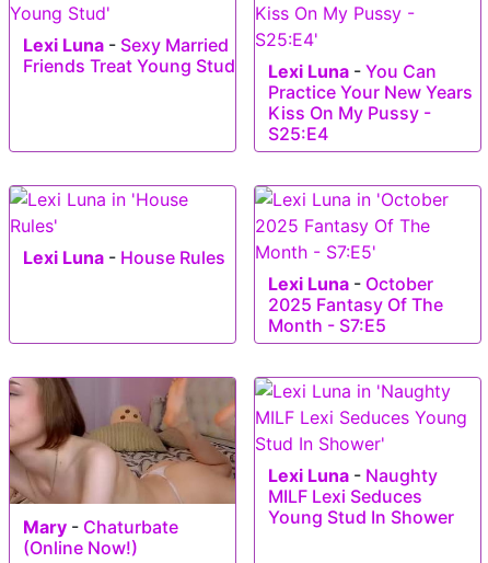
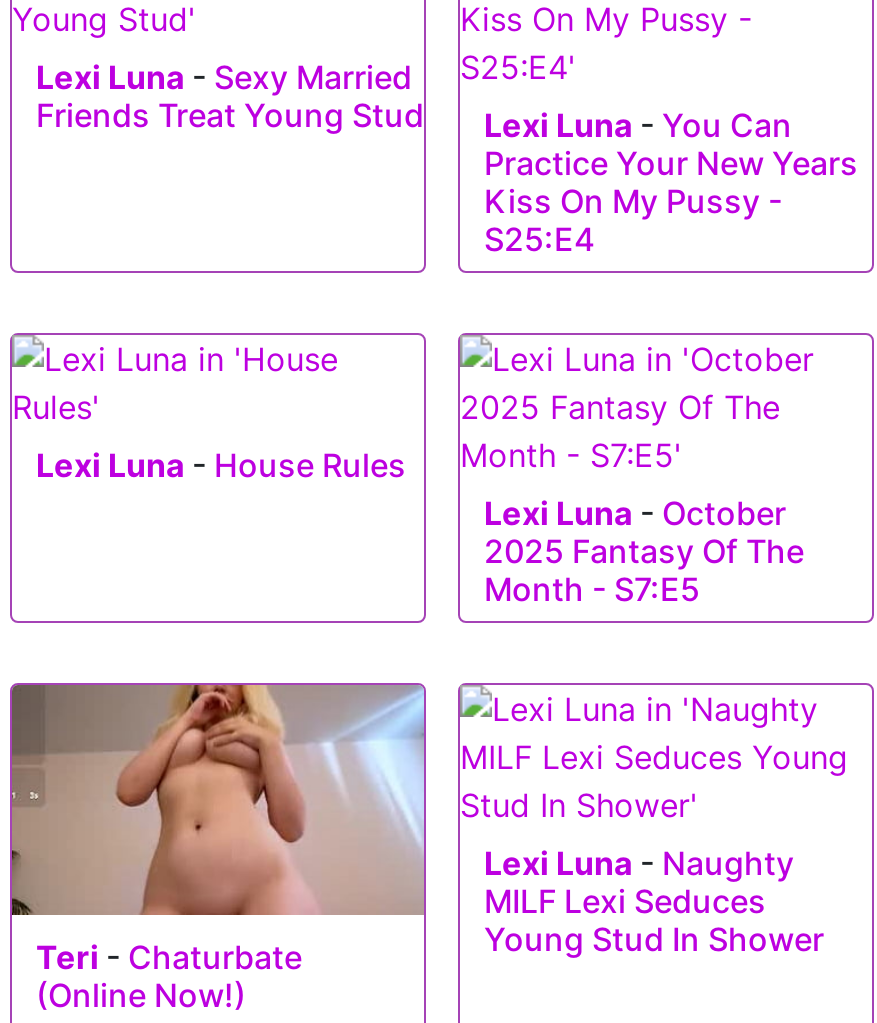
[9,377,236,538] [image] | Mary - Chaturbate -> [10,683,426,977] [image] | Teri - Chaturbate

